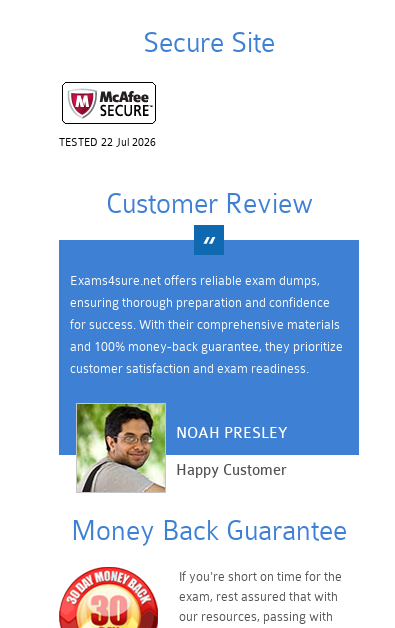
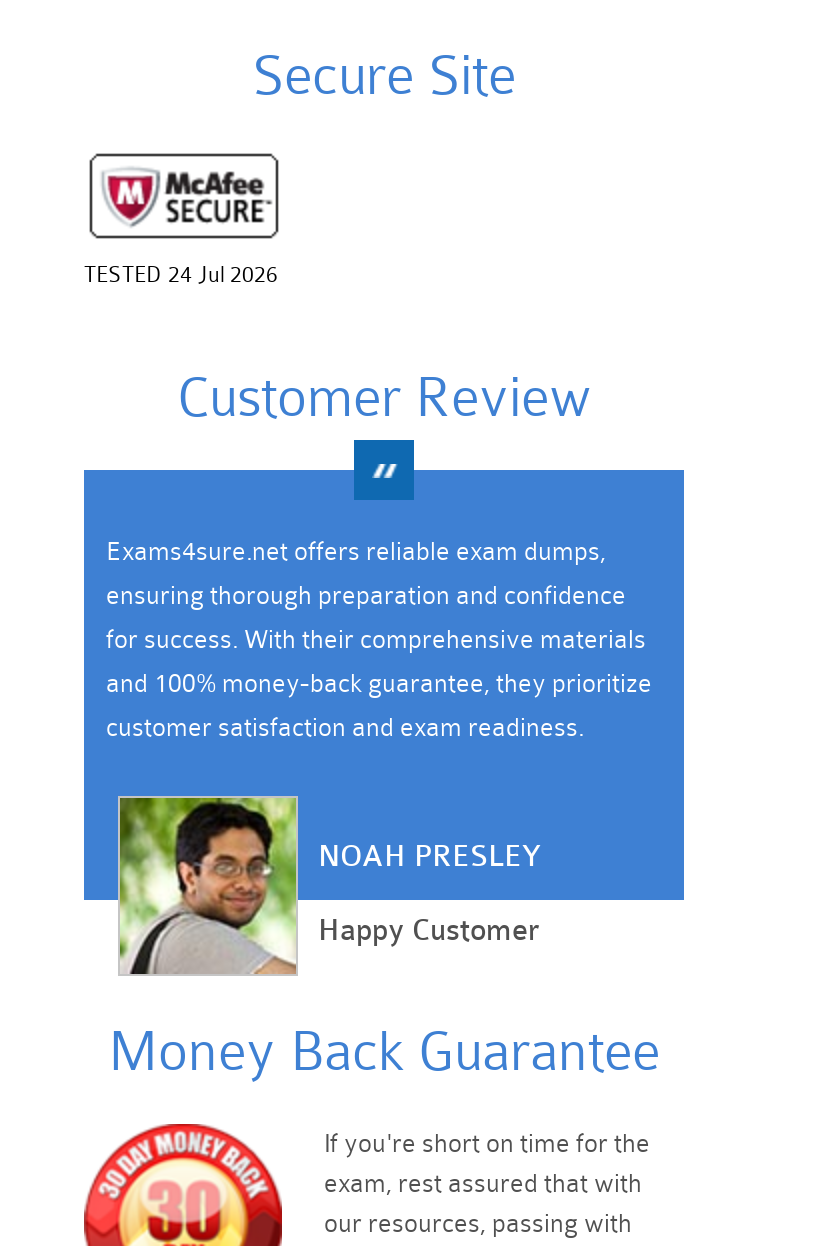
[59,136,156,149] TESTED 22 Jul 2026 -> [84,263,278,289] TESTED 24 Jul 2026

